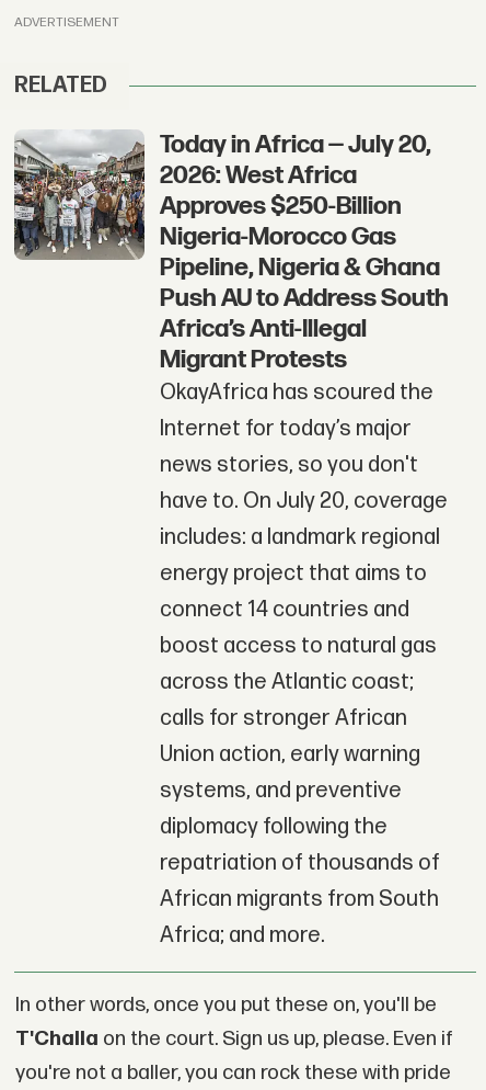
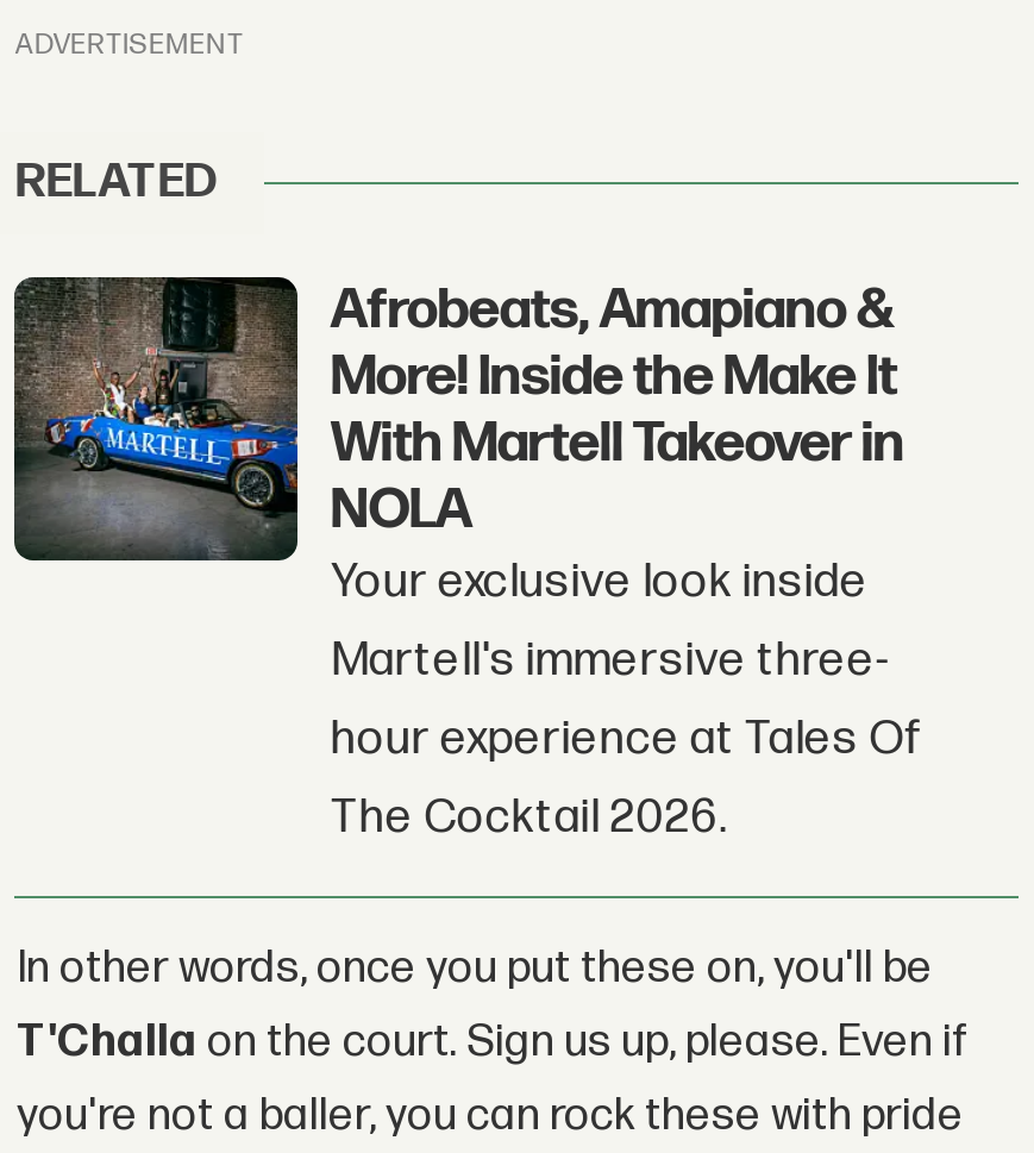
[13,129,449,949] [image] | Today in Africa — July 20, | 2026: West Africa | Approves $250-Billion | Nigeria-Morocco Gas | Pipeline, Nigeria & Ghana | Push AU to Address South | Africa’s Anti-Illegal | Migrant Protests | OkayAfrica has scoured the | Internet for today’s major | news stories, so you don't | have to. On July 20, coverage | includes: a landmark regional | energy project that aims to | connect 14 countries and | boost access to natural gas | across the Atlantic coast; | calls for stronger African | Union action, early warning | systems, and preventive | diplomacy following the | repatriation of thousands of | African migrants from South | Africa; and more. -> [12,275,923,846] [image] | Afrobeats, Amapiano & | More! Inside the Make It | With Martell Takeover in | NOLA | Your exclusive look inside | Martell's immersive three- | hour experience at Tales Of | The Cocktail 2026.

